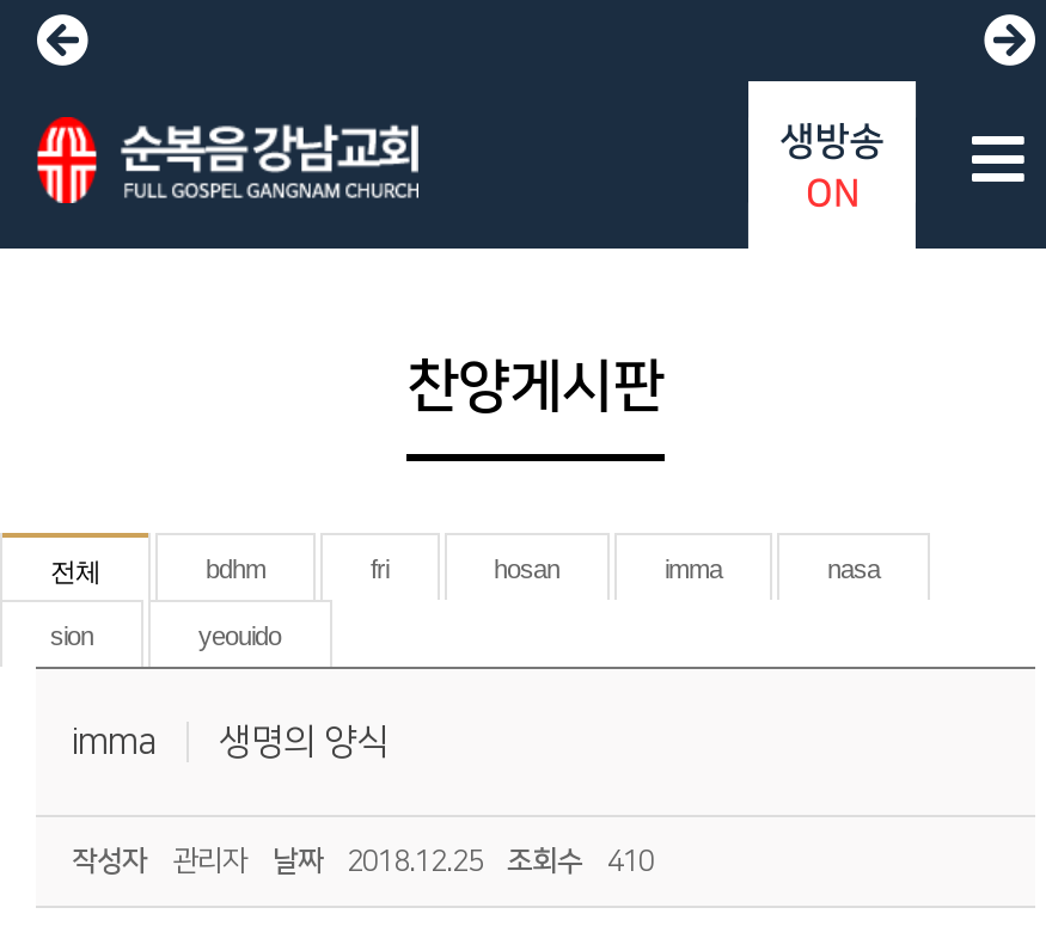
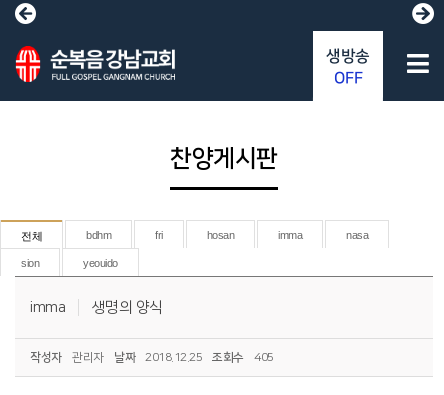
[806,172,858,215] ON -> [334,69,362,87] OFF
[72,846,654,877] 작성자 관리자 날짜 2018.12.25 조회수 410 -> [30,351,273,364] 작성자 관리자 날짜 2018.12.25 조회수 405

